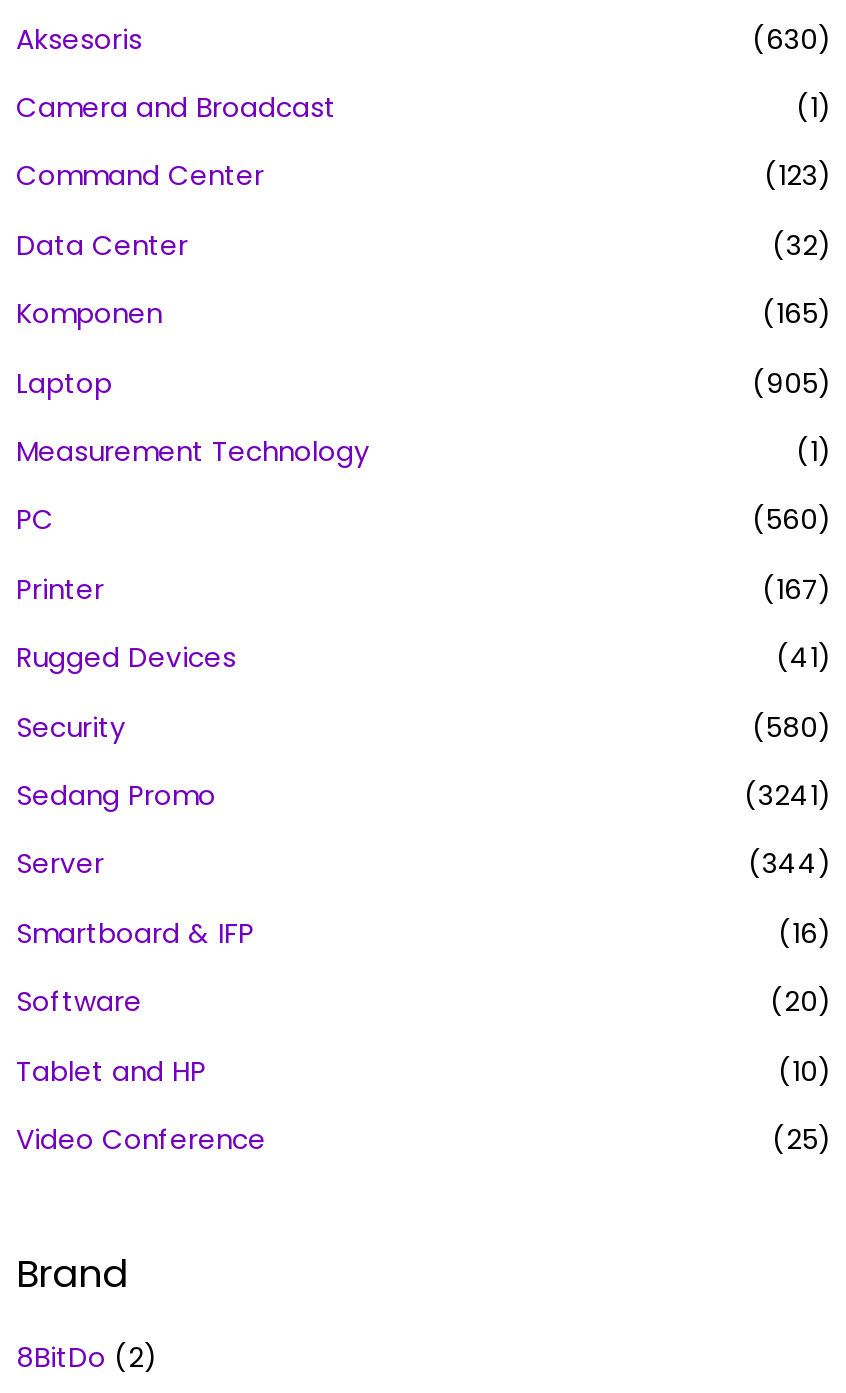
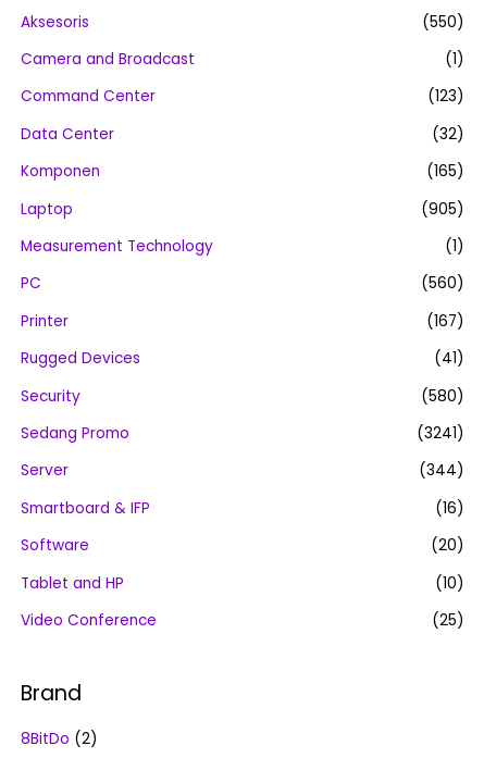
[752,20,832,58] (630) -> [422,11,464,32] (550)

